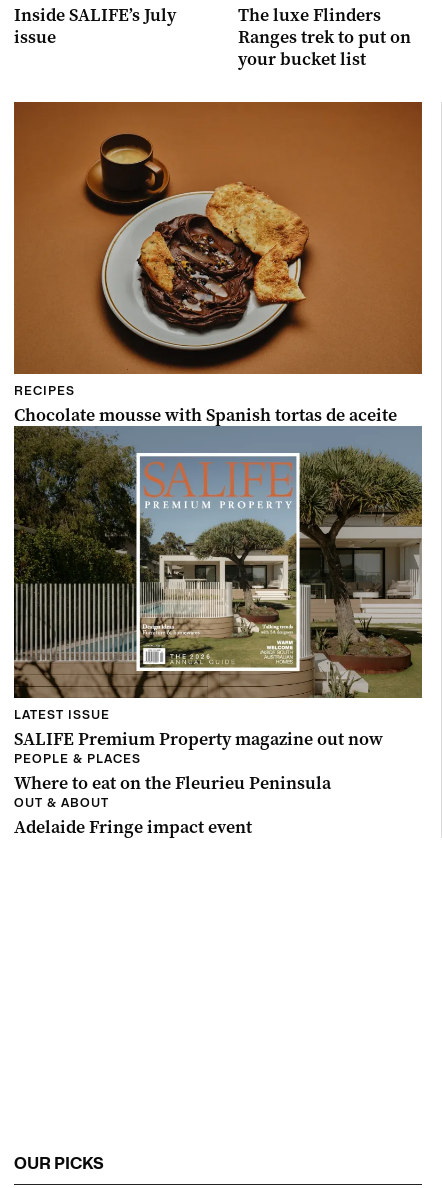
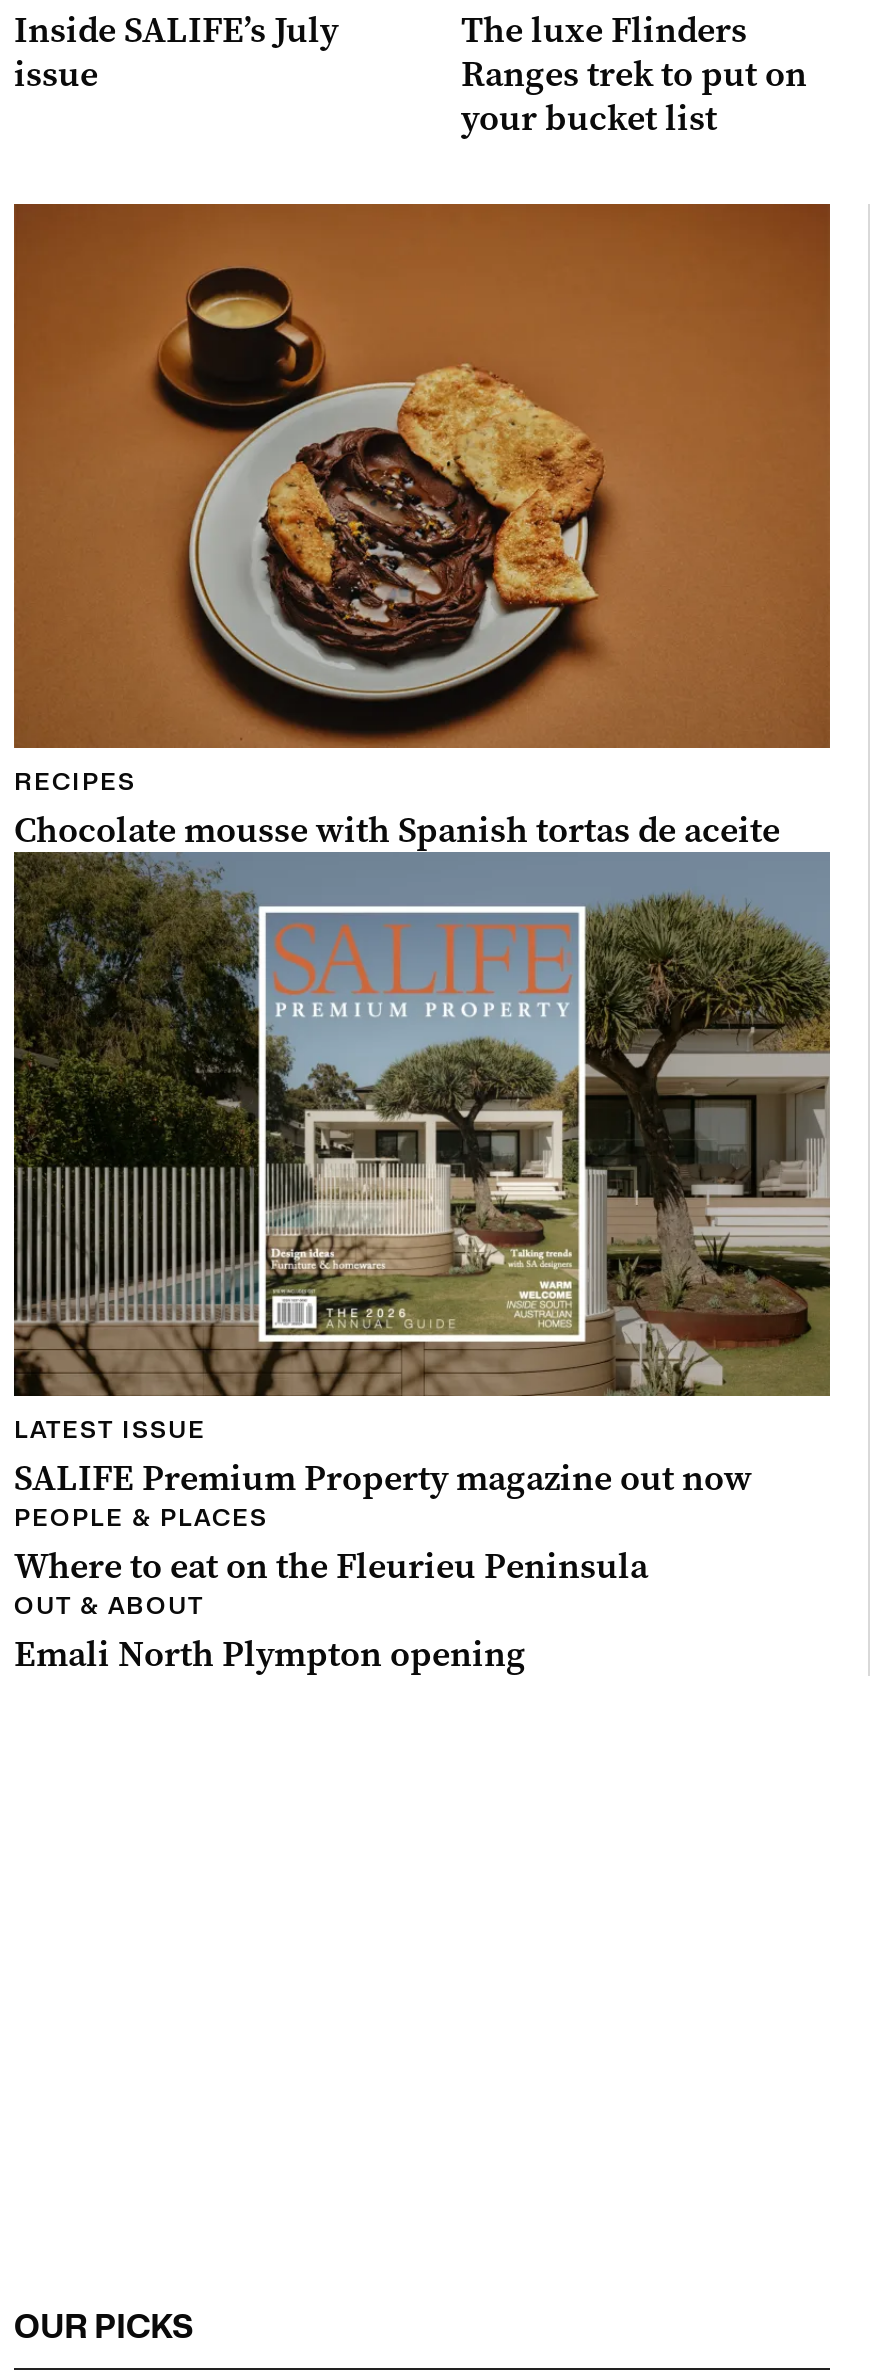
[14,815,252,839] Adelaide Fringe impact event -> [14,1630,526,1678] Emali North Plympton opening

